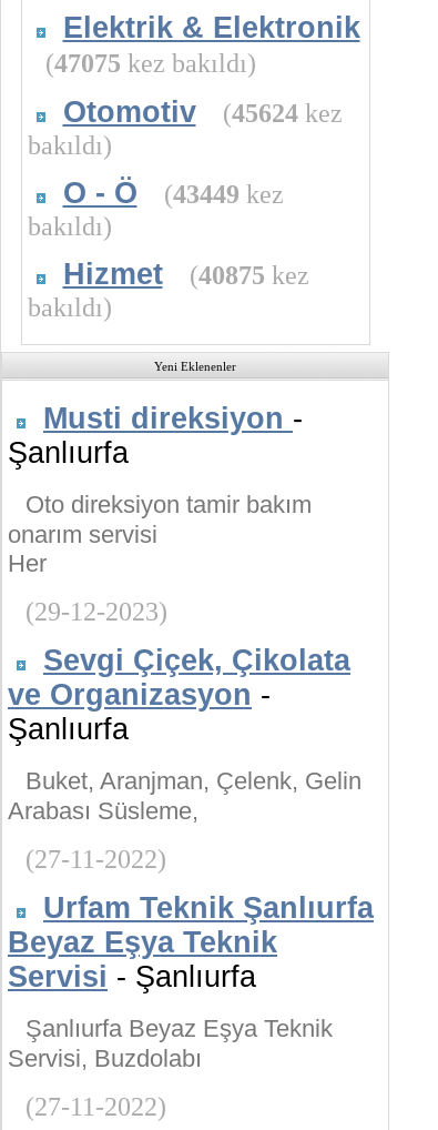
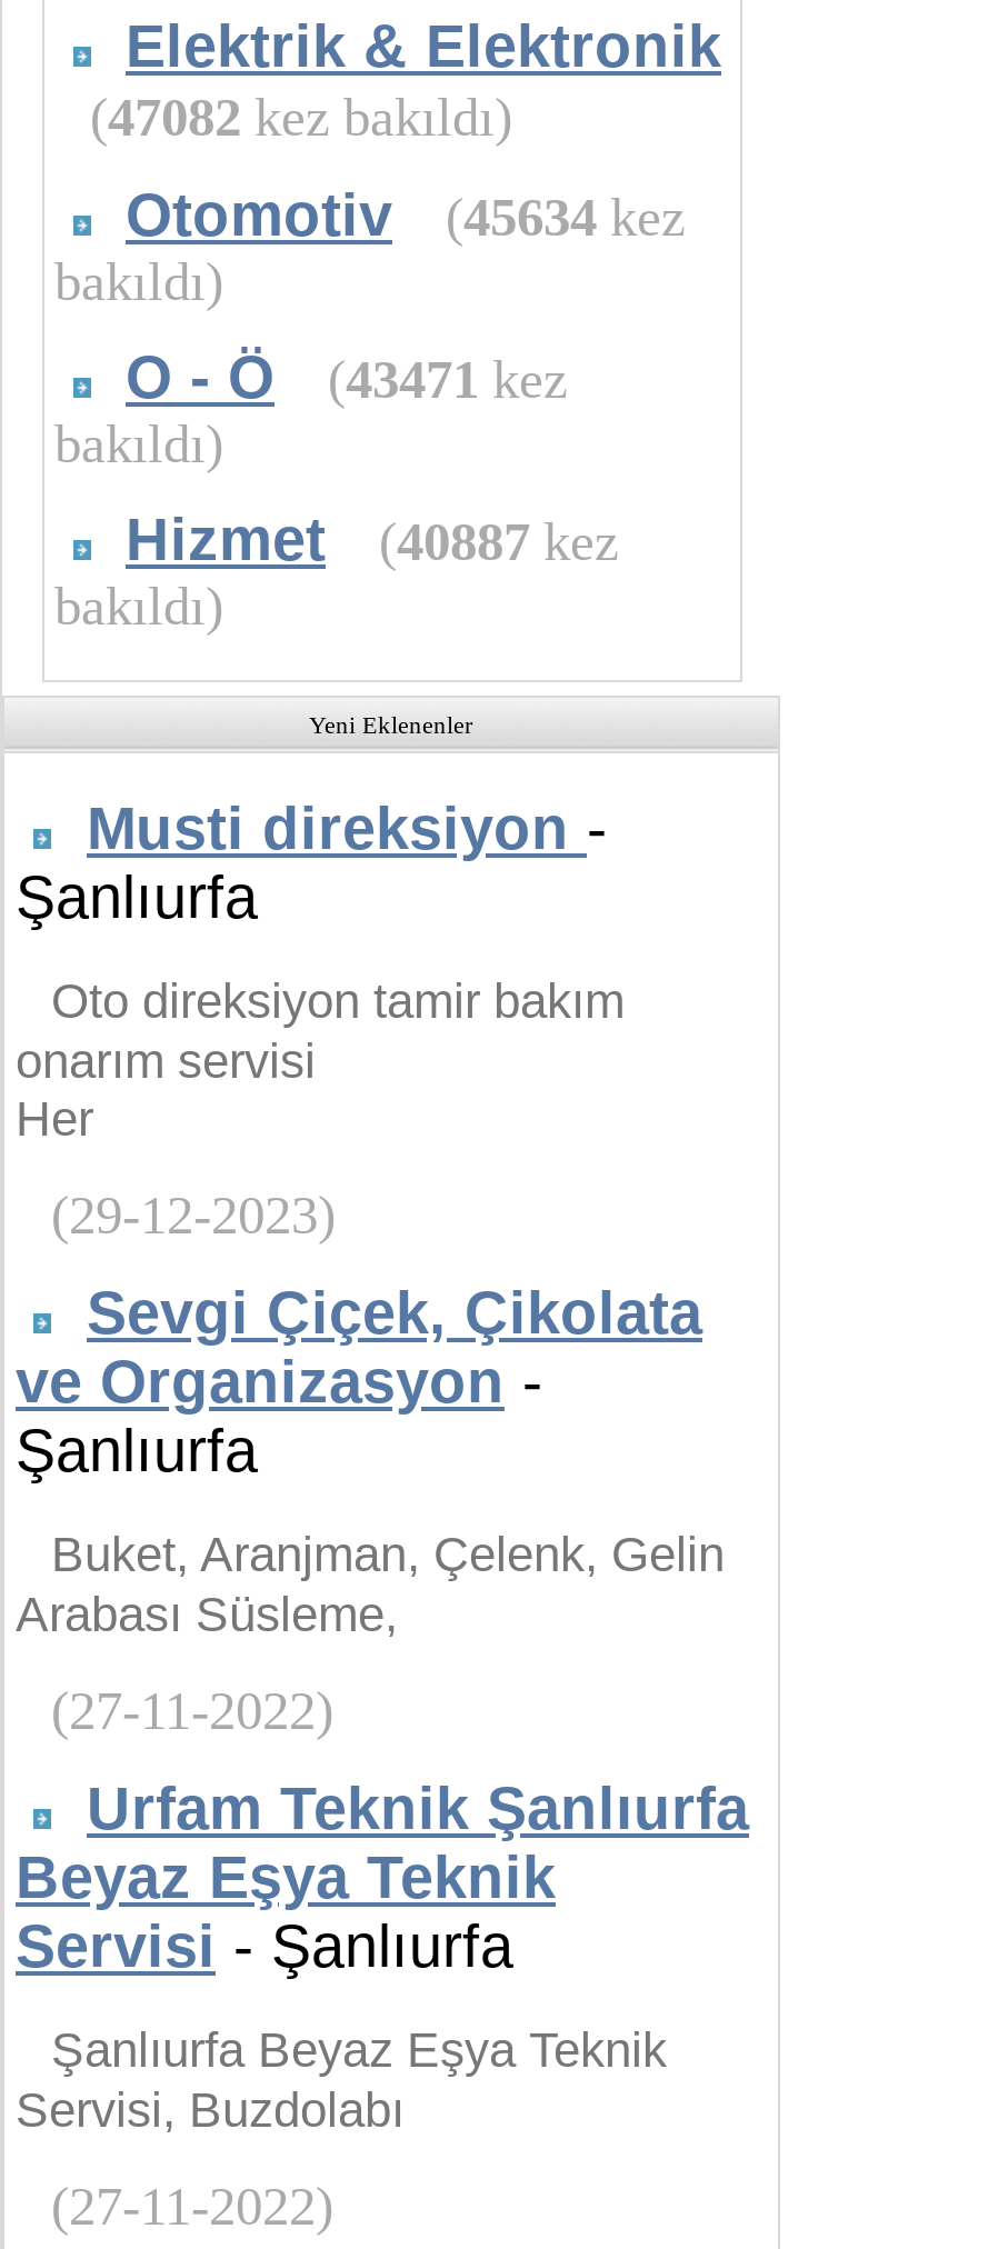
[45,48,256,78] (47075 kez bakıldı) -> [90,87,512,147] (47082 kez bakıldı)
[63,95,342,129] Otomotiv (45624 kez -> [126,182,686,249] Otomotiv (45634 kez
[63,176,283,210] O - Ö (43449 kez -> [126,344,568,411] O - Ö (43471 kez
[63,258,309,291] Hizmet (40875 kez -> [126,507,619,573] Hizmet (40887 kez

